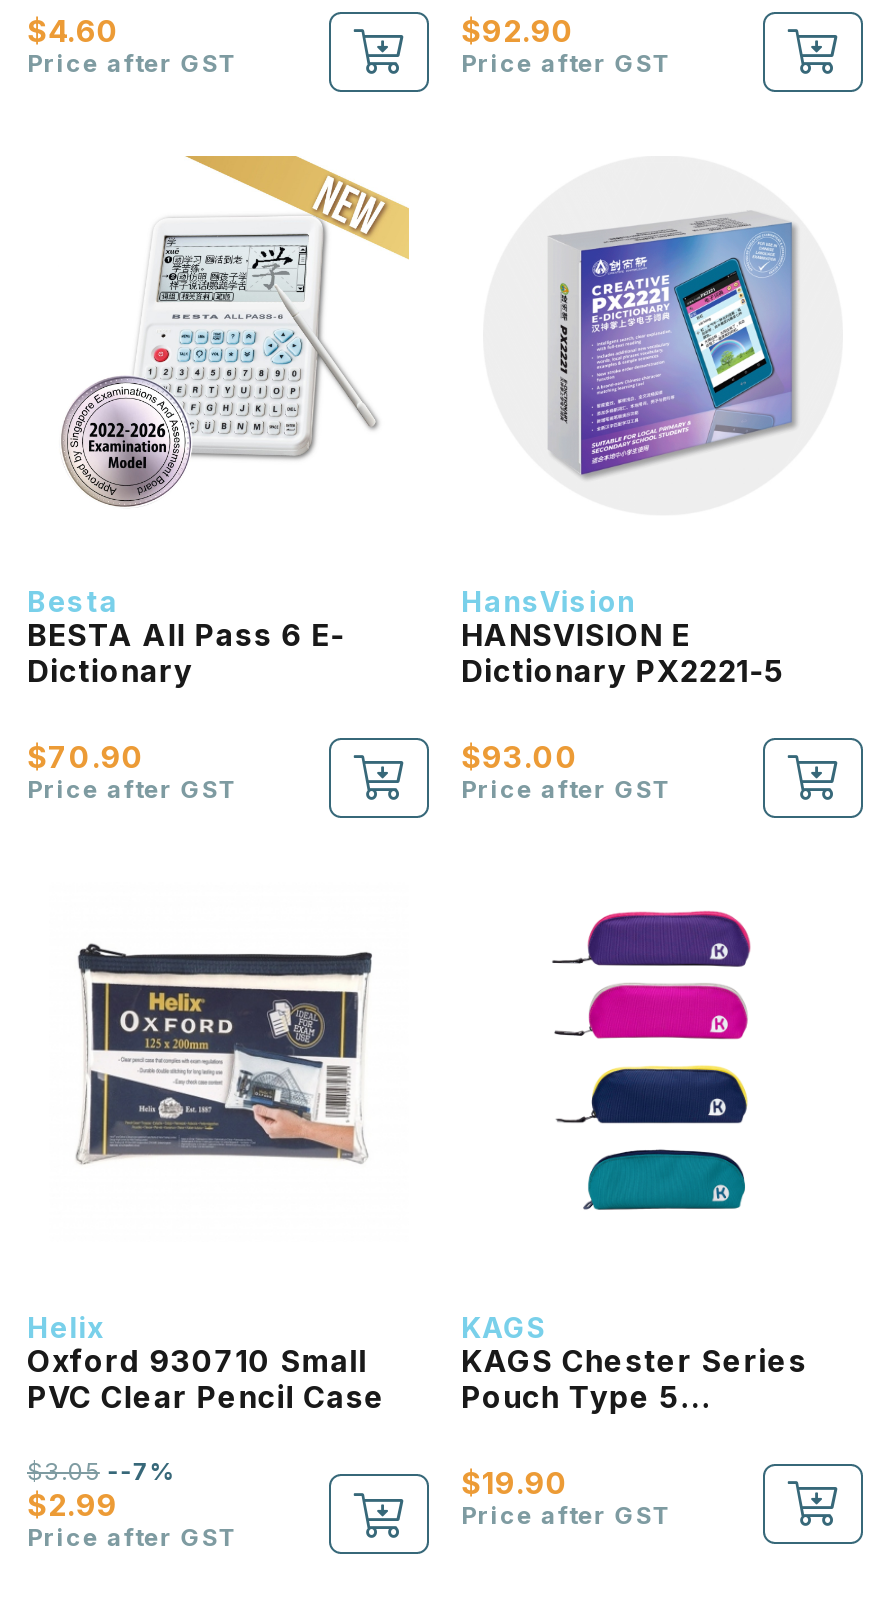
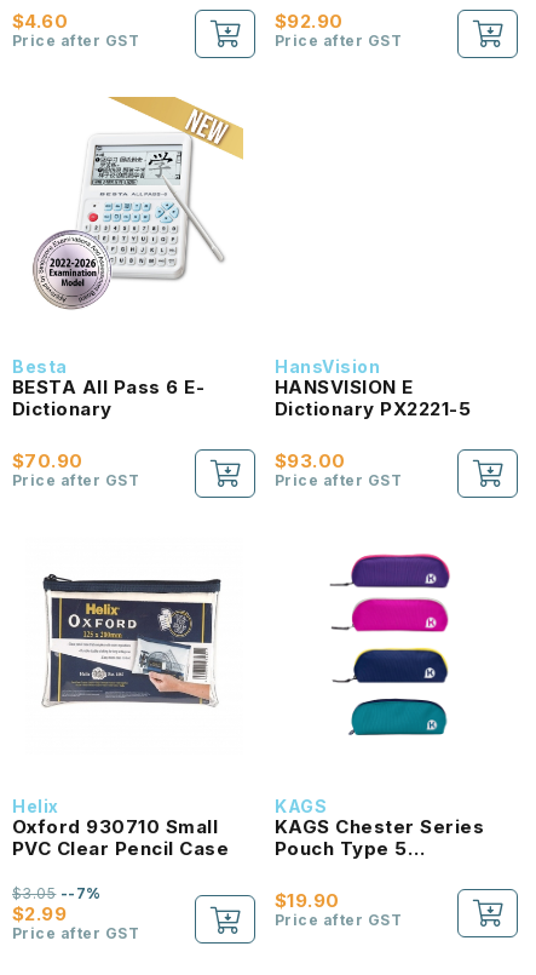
[547,210,799,482] [image] -> none

